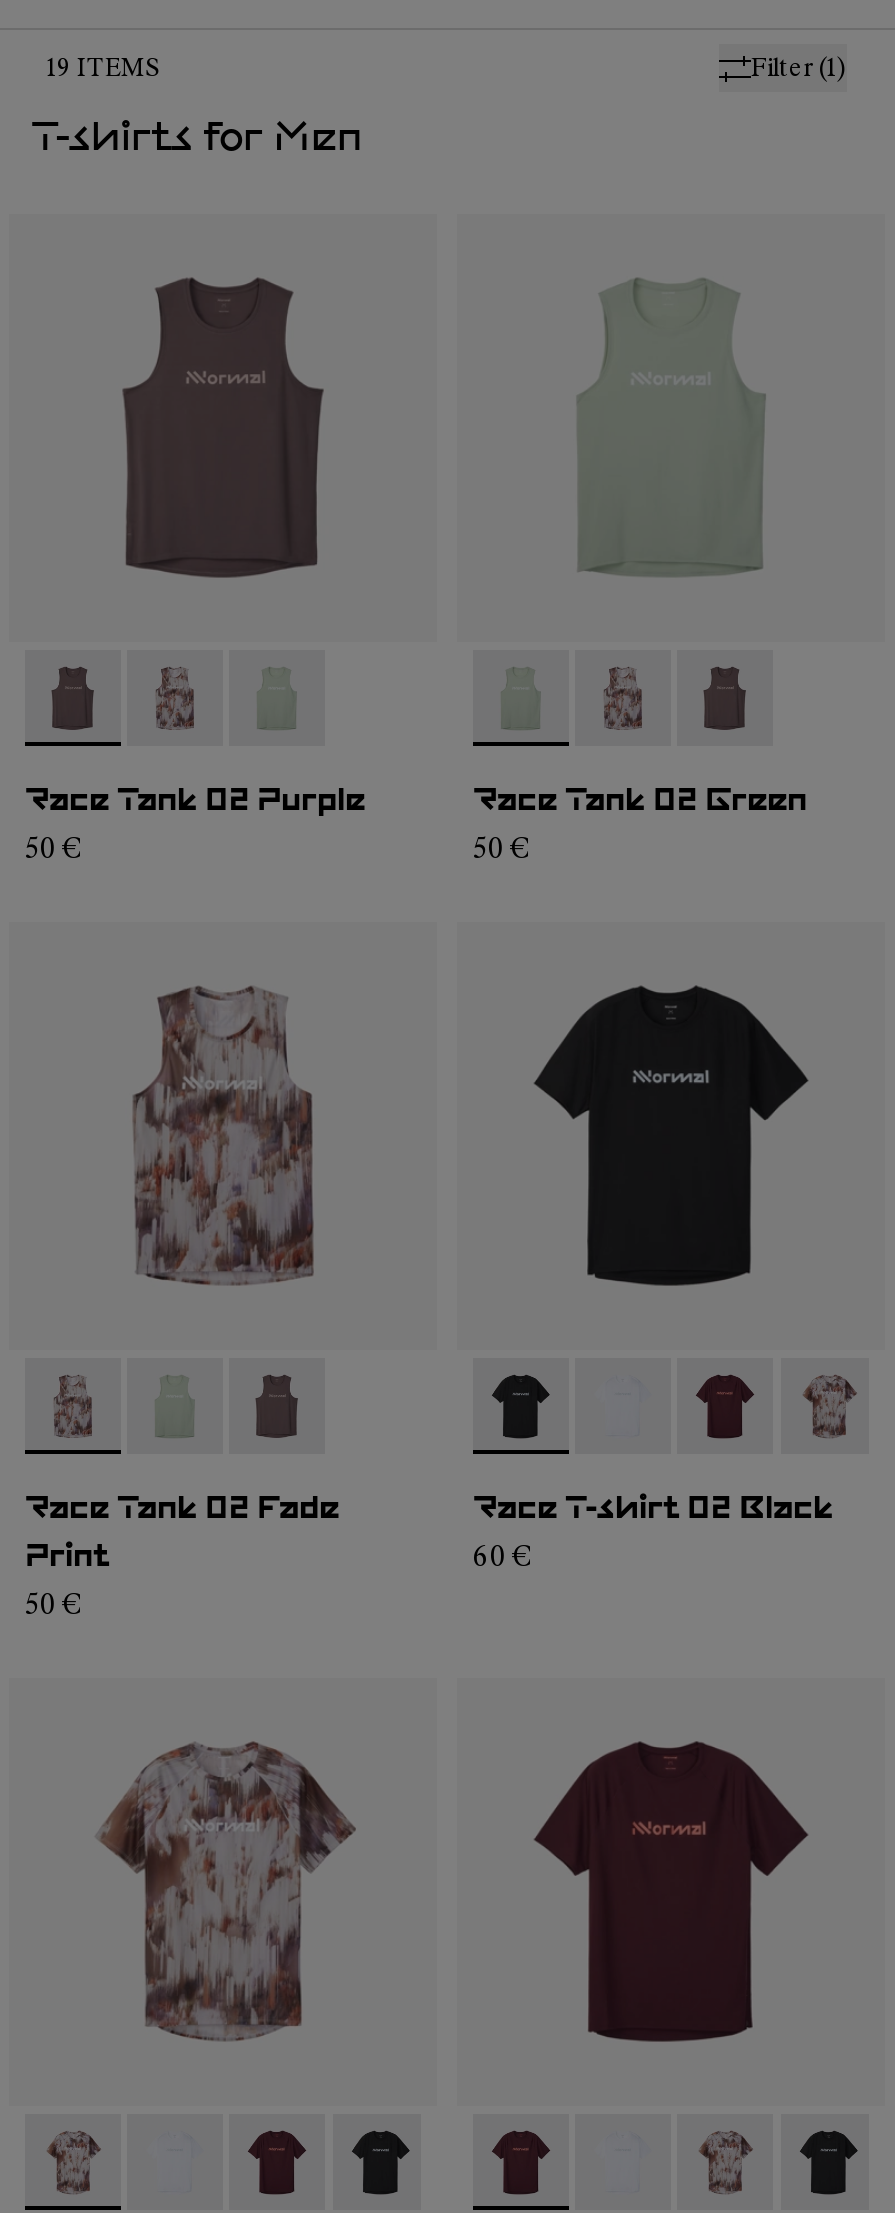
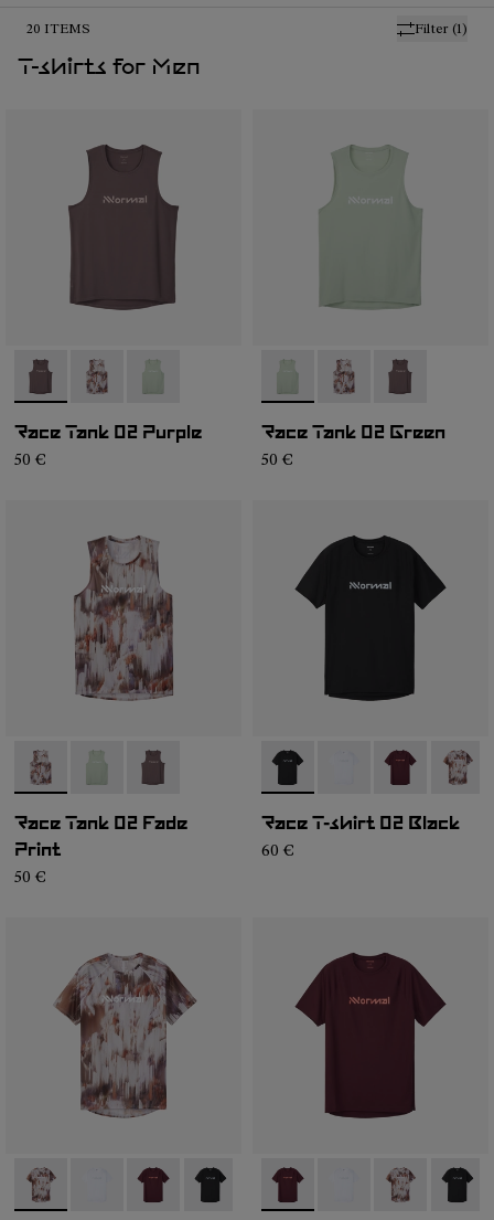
[47,52,161,82] 19 ITEMS -> [26,20,90,36] 20 ITEMS

